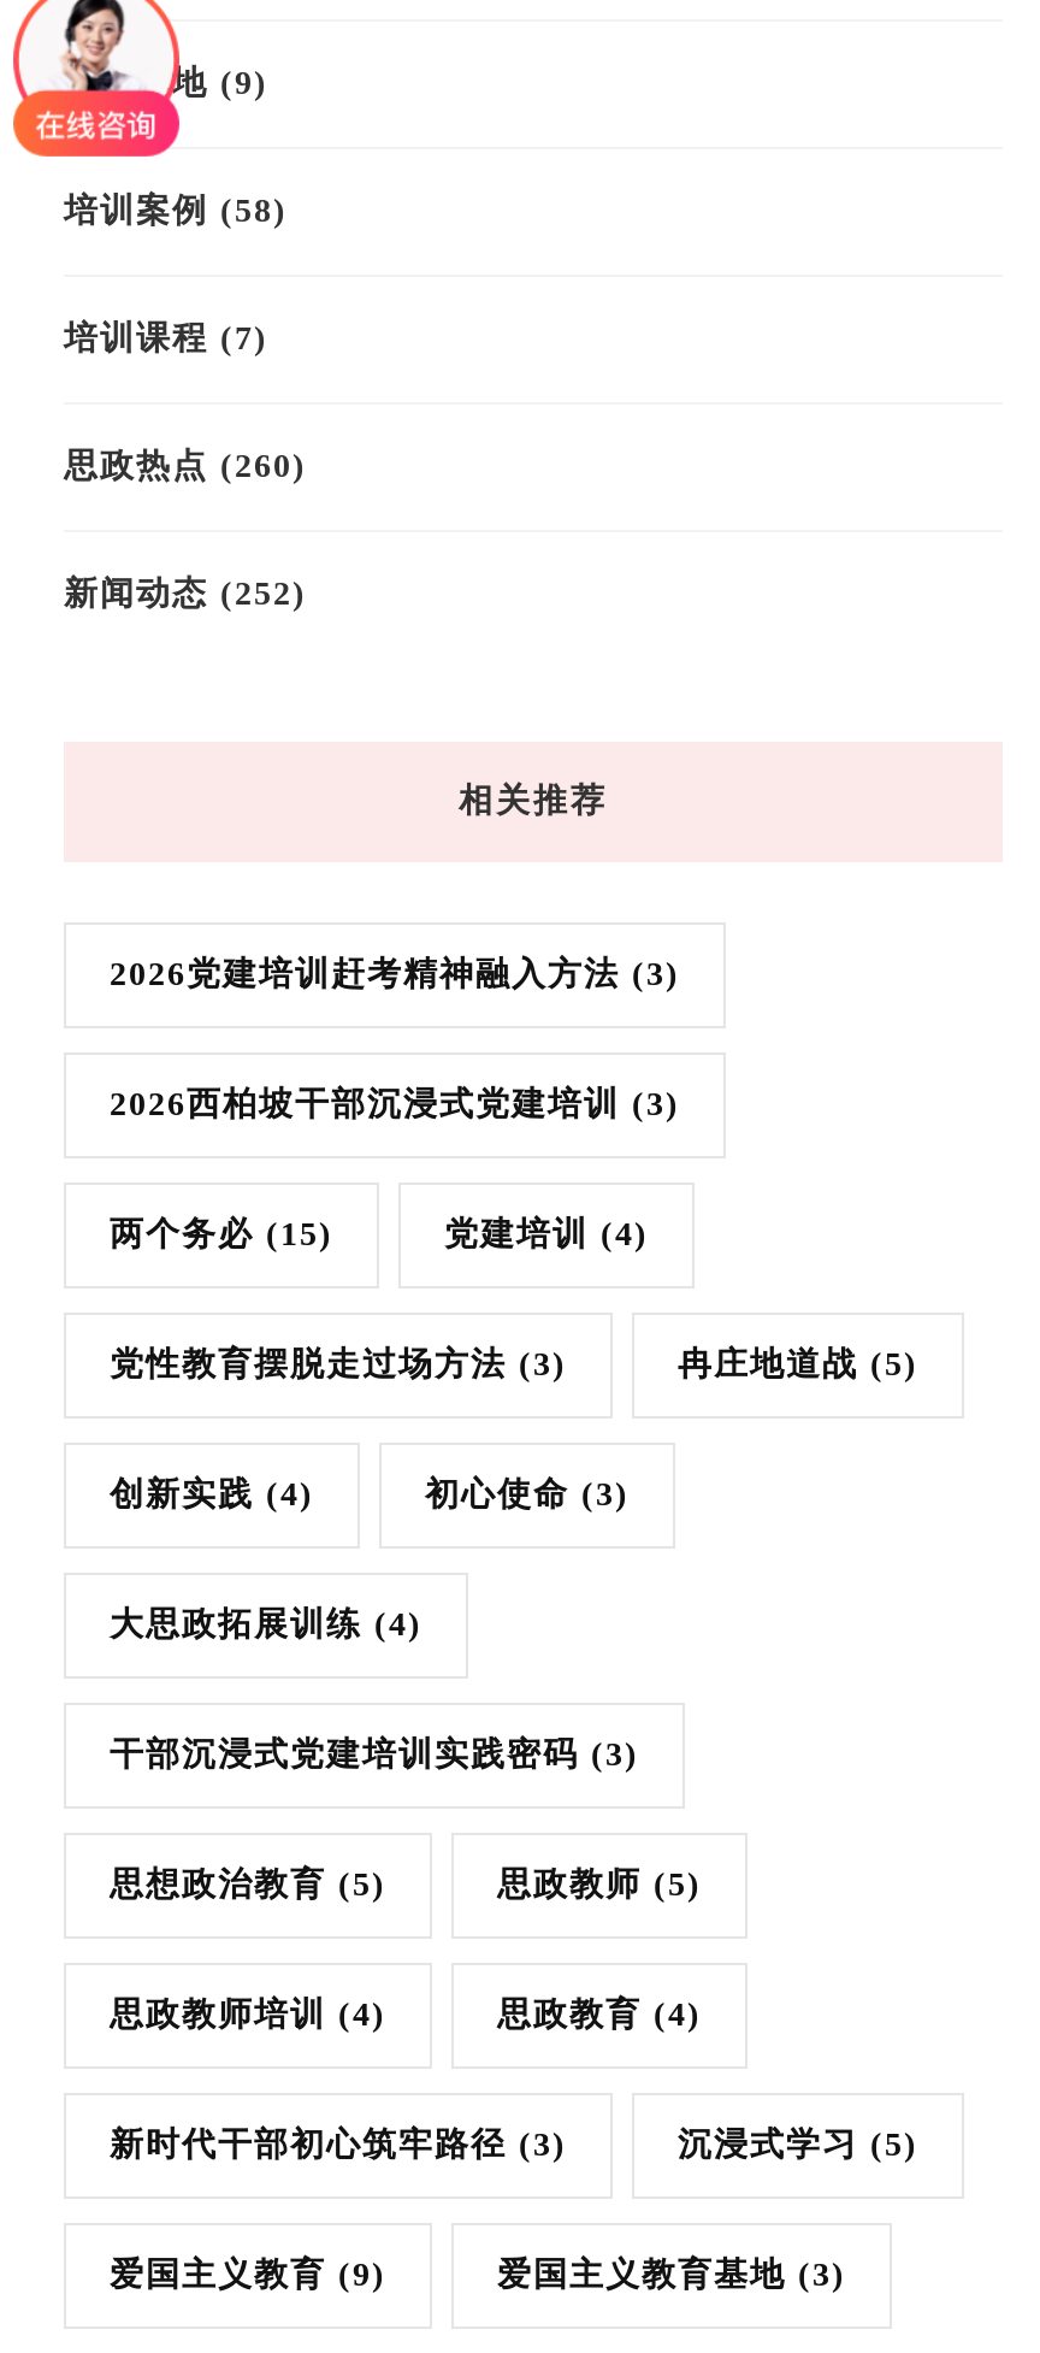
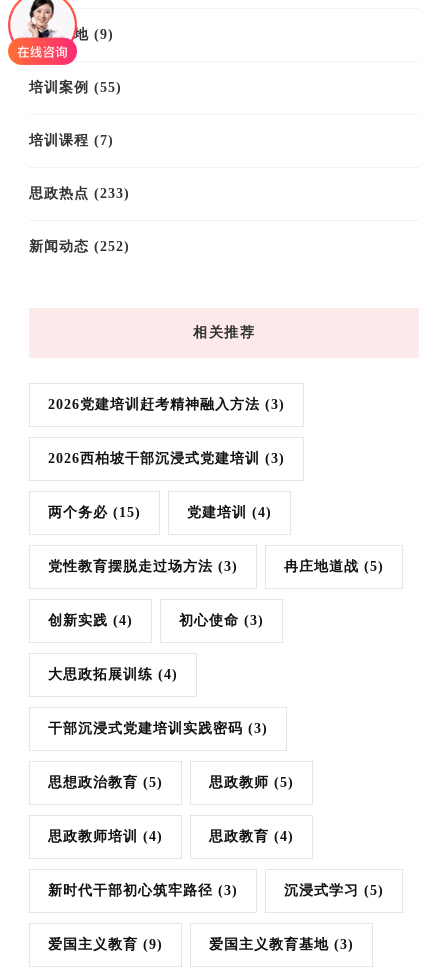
[64,193,288,229] 培训案例(58) -> [29,80,122,95] 培训案例(55)
[64,448,307,484] 思政热点(260) -> [29,186,130,201] 思政热点(233)

